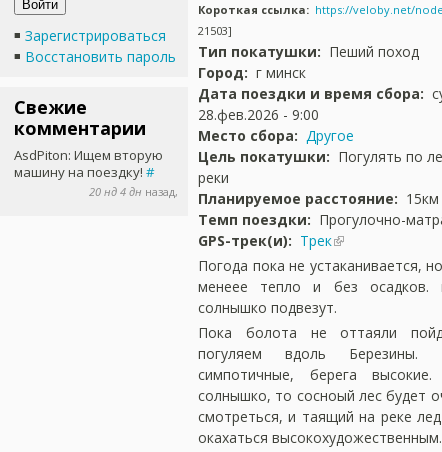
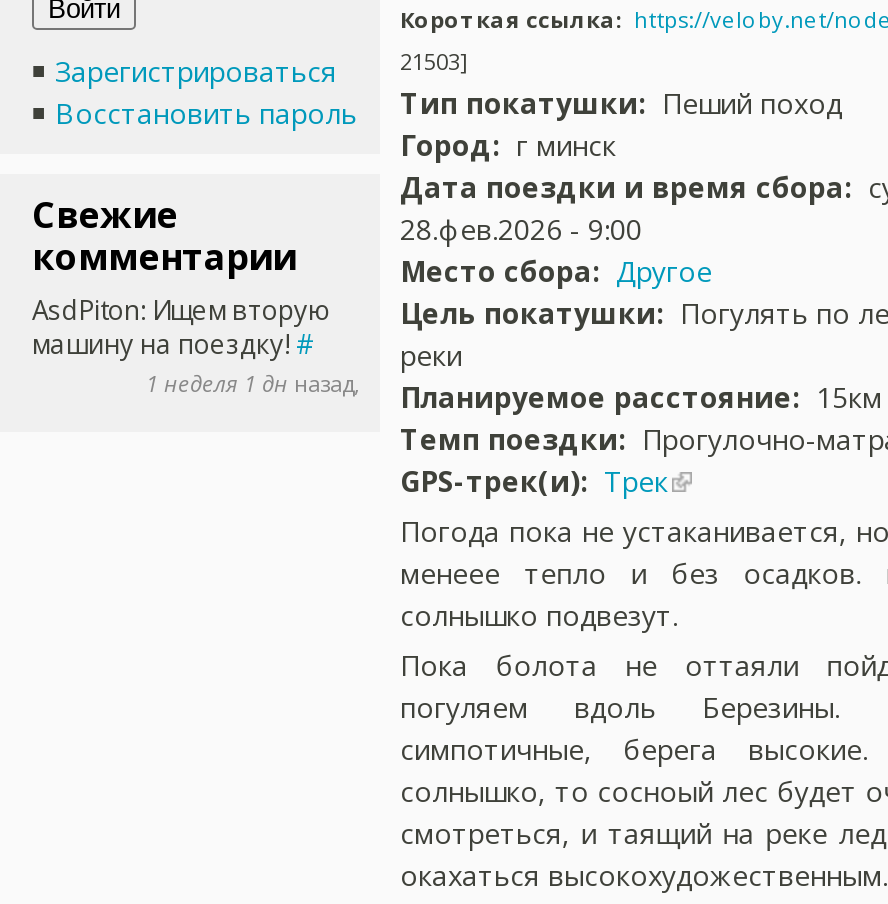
[89,184,178,199] 20 нд 4 дн назад, -> [146,368,360,398] 1 неделя 1 дн назад,

